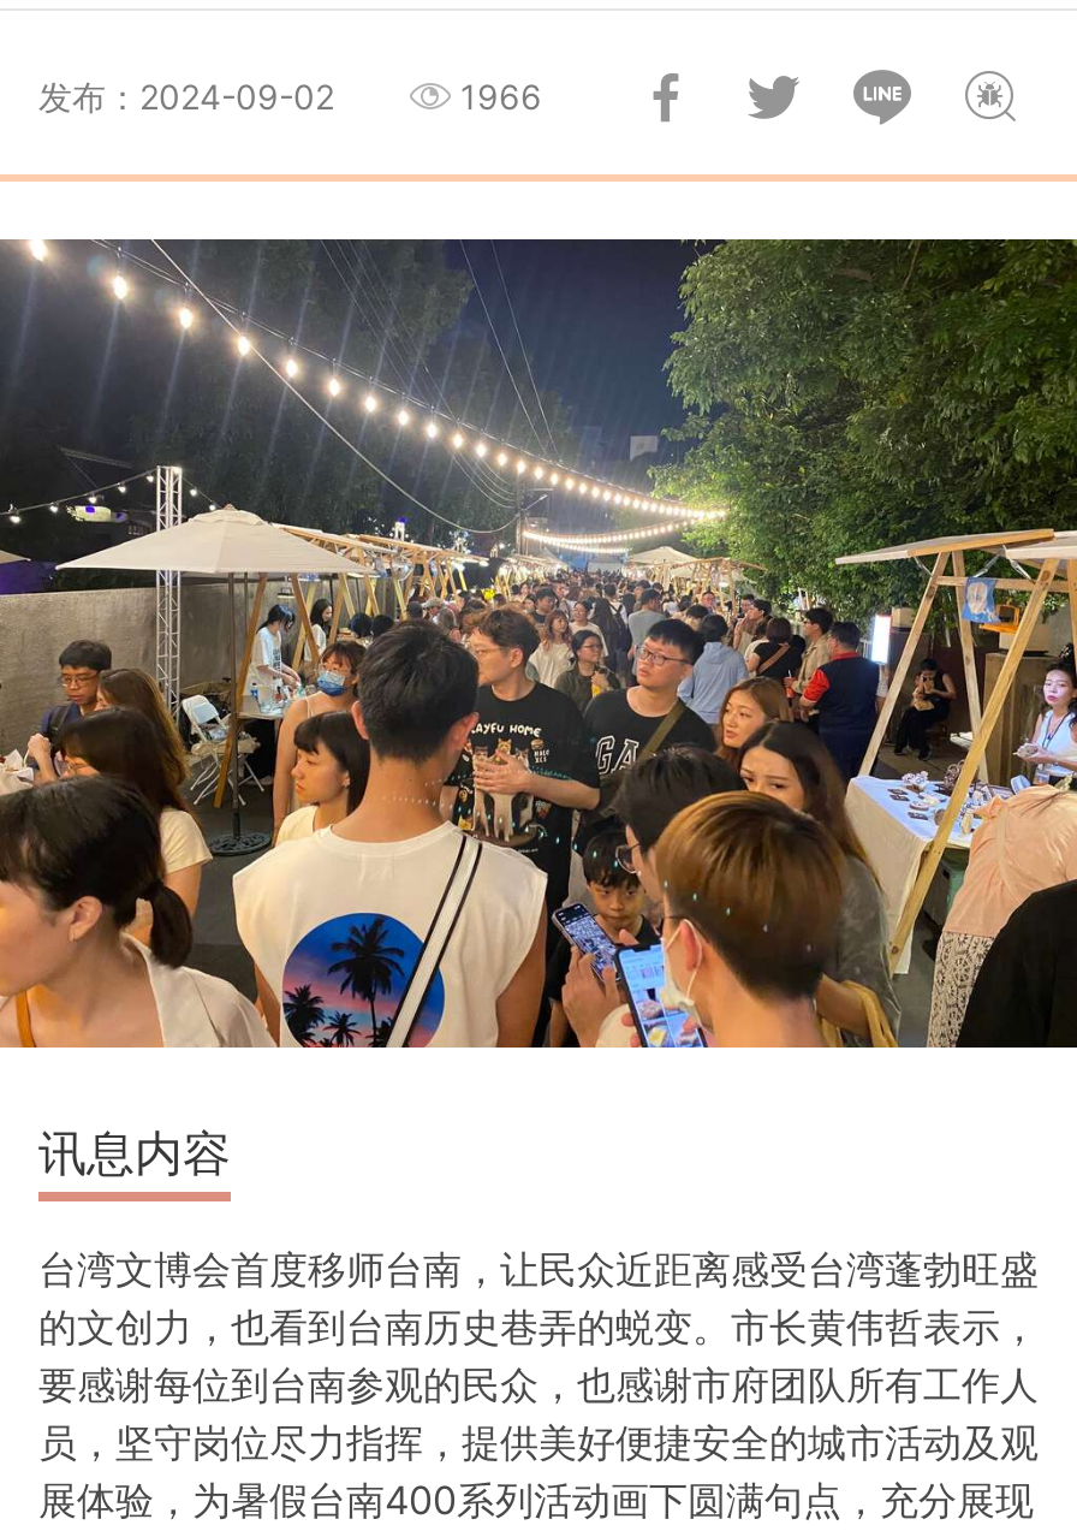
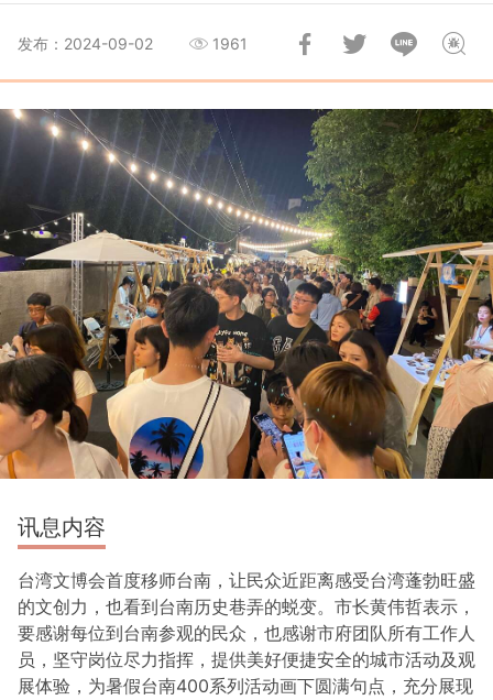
[460,76,542,117] 1966 -> [212,34,247,53] 1961

